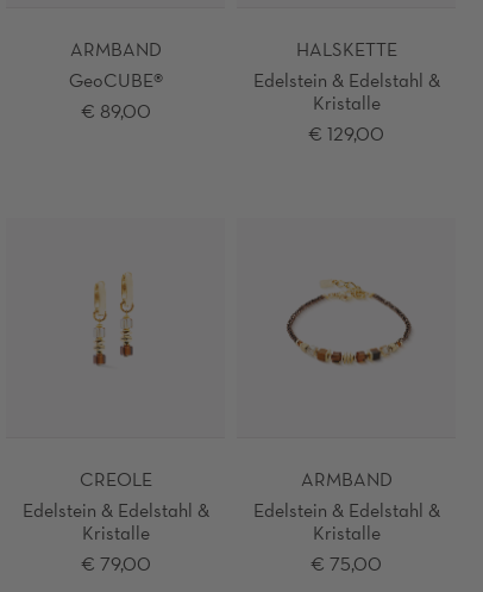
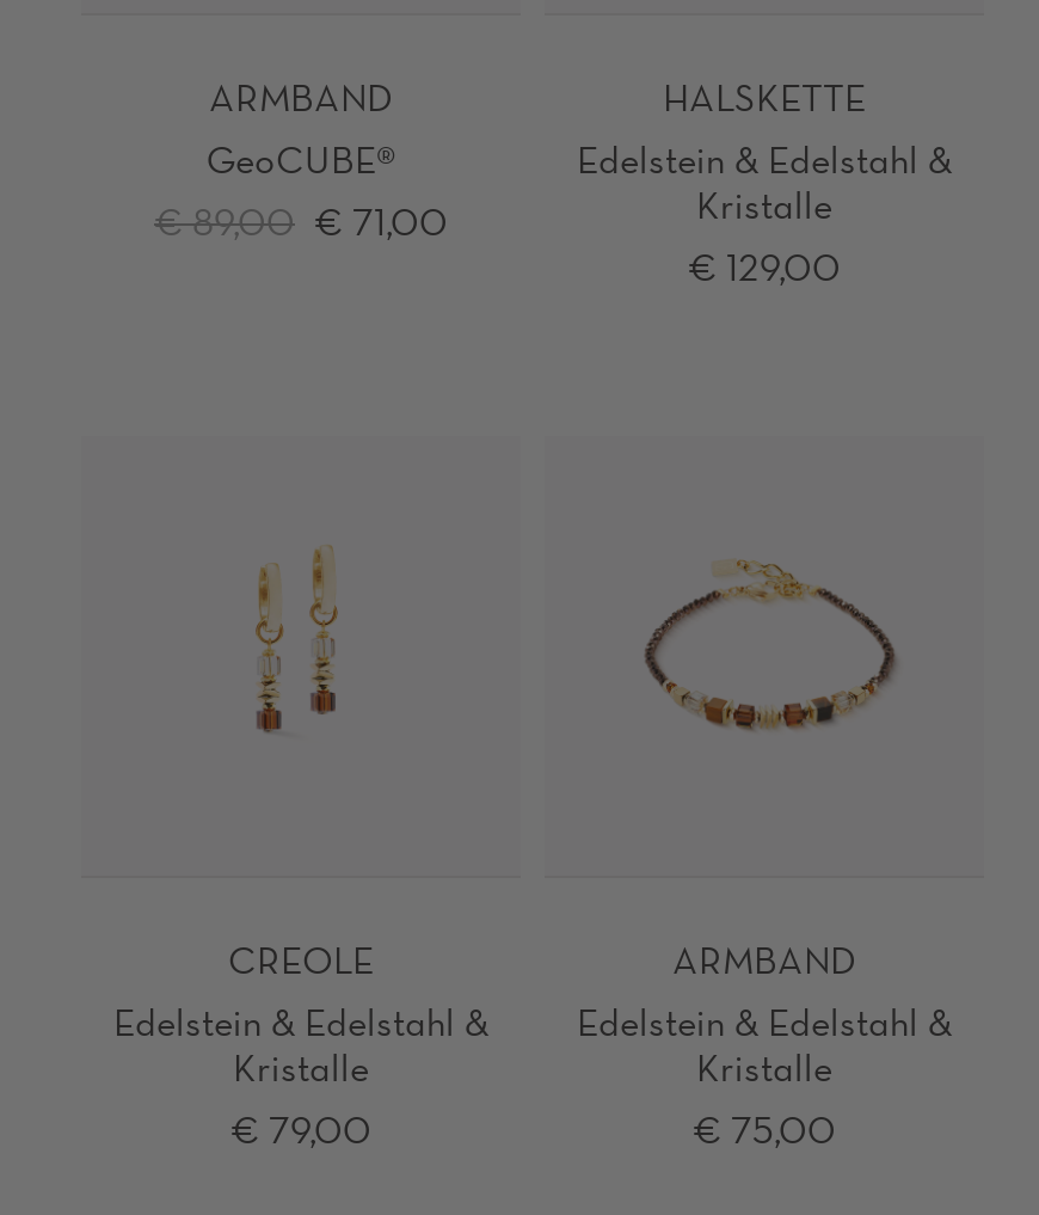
[80,99,150,123] € 89,00 -> [154,197,448,245] € 89,00 € 71,00

